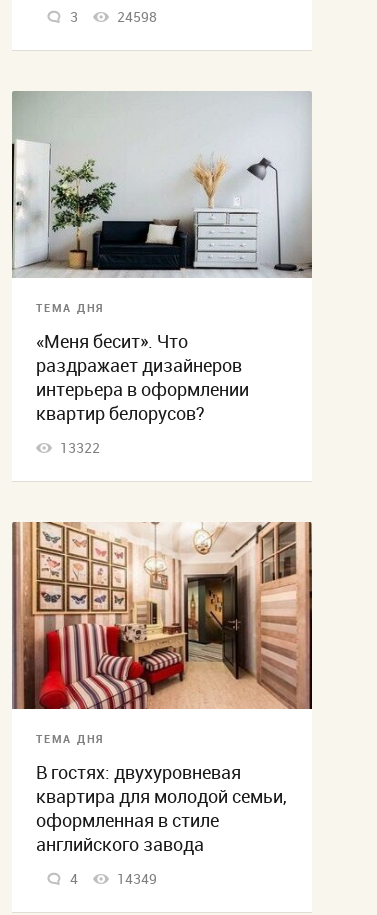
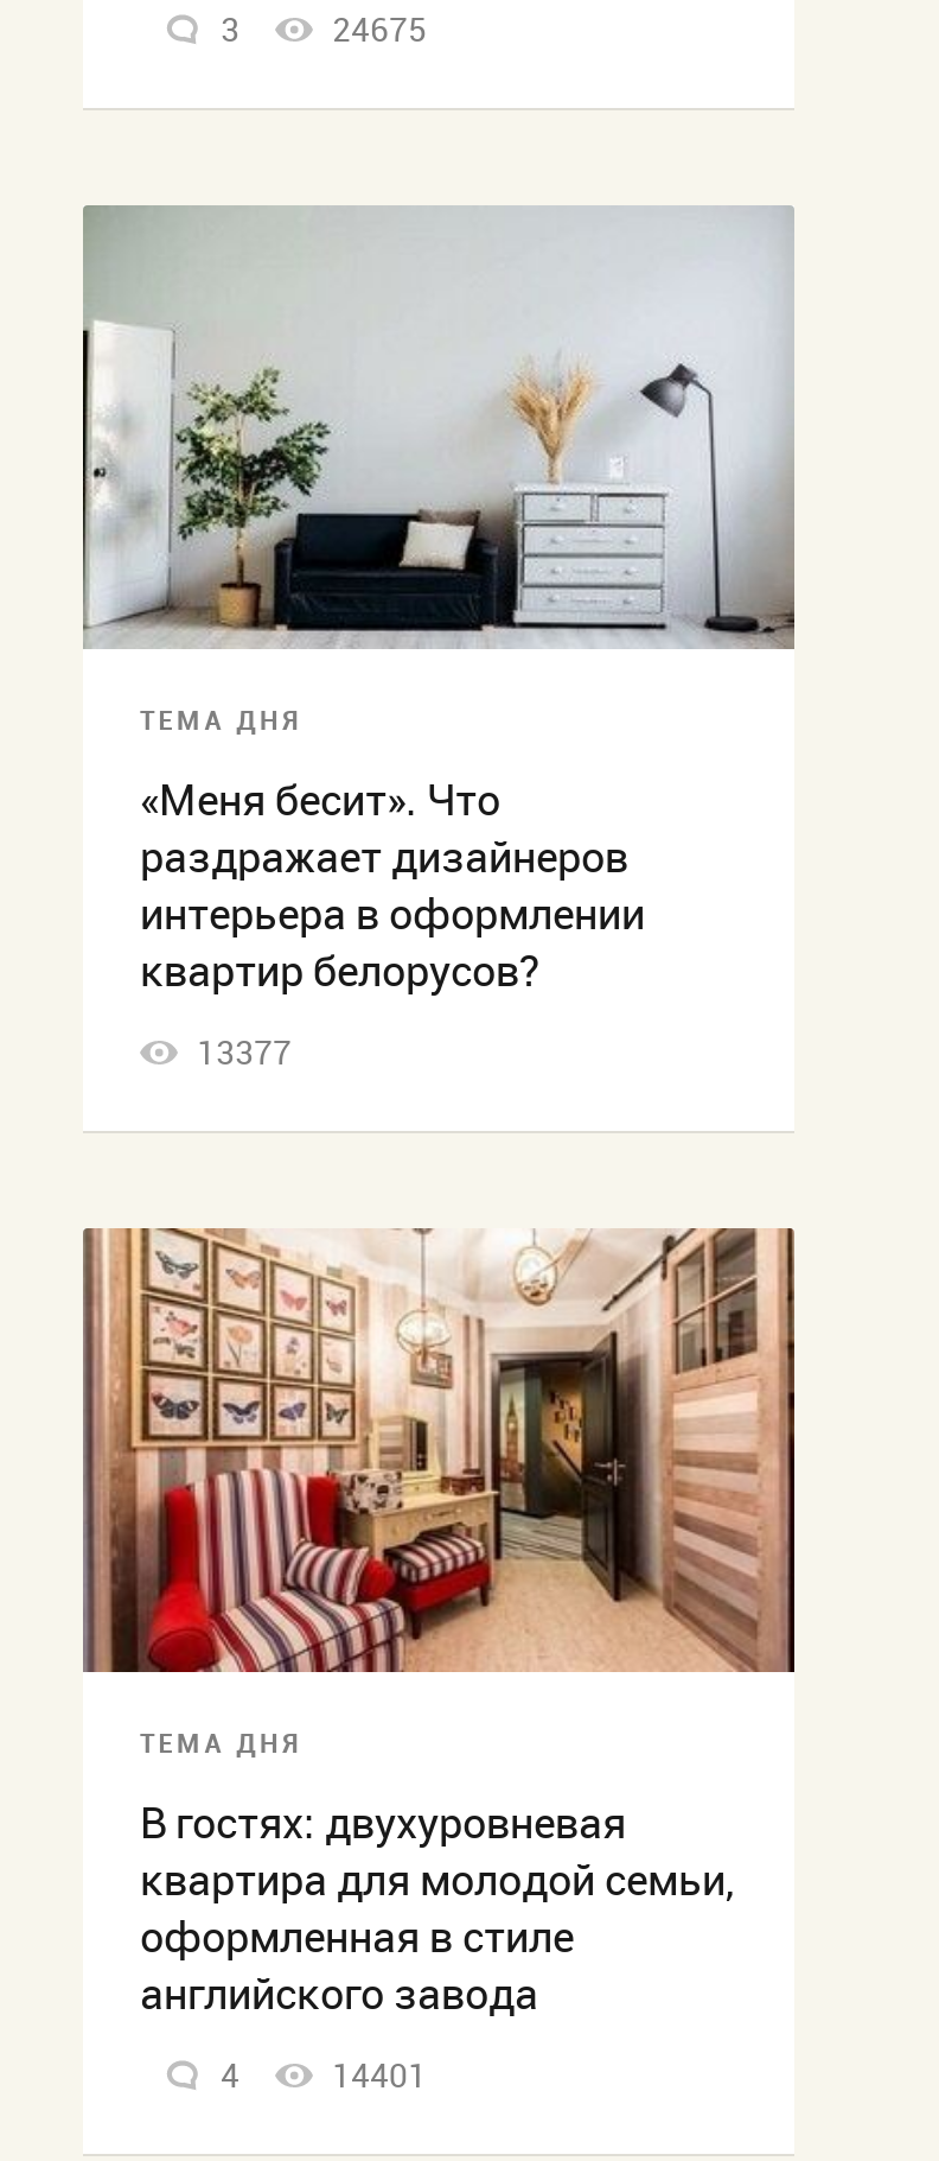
[117,9,157,25] 24598 -> [332,11,427,49] 24675
[60,440,100,456] 13322 -> [197,1034,292,1072] 13377
[117,871,157,887] 14349 -> [332,2057,427,2095] 14401

